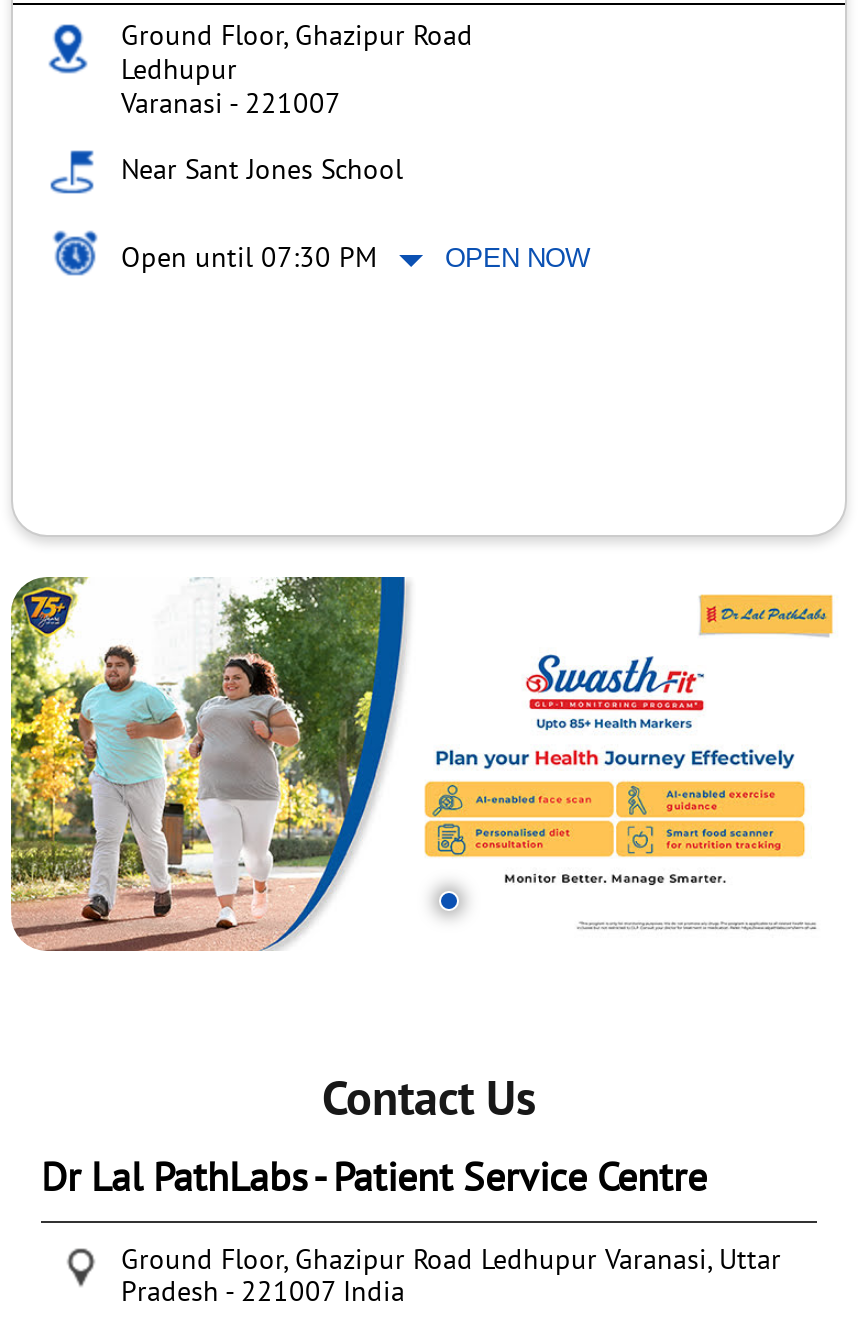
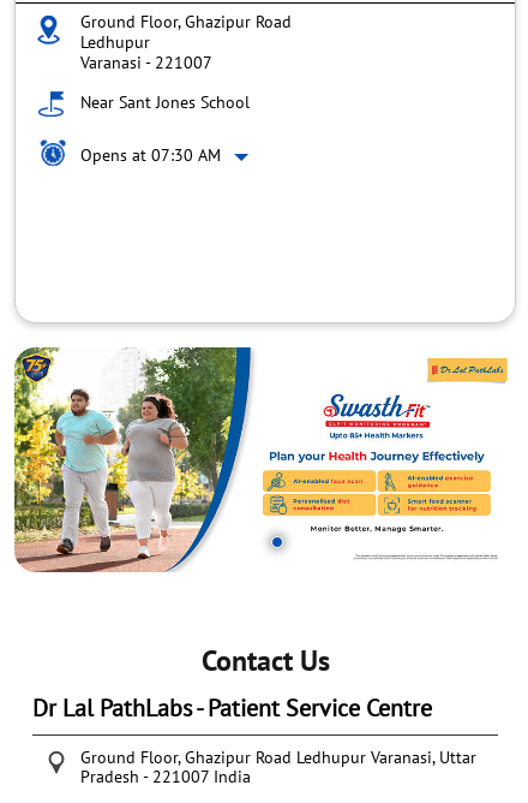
[121,239,589,275] Open until 07:30 PM | OPEN NOW -> [80,144,221,166] Opens at 07:30 AM

